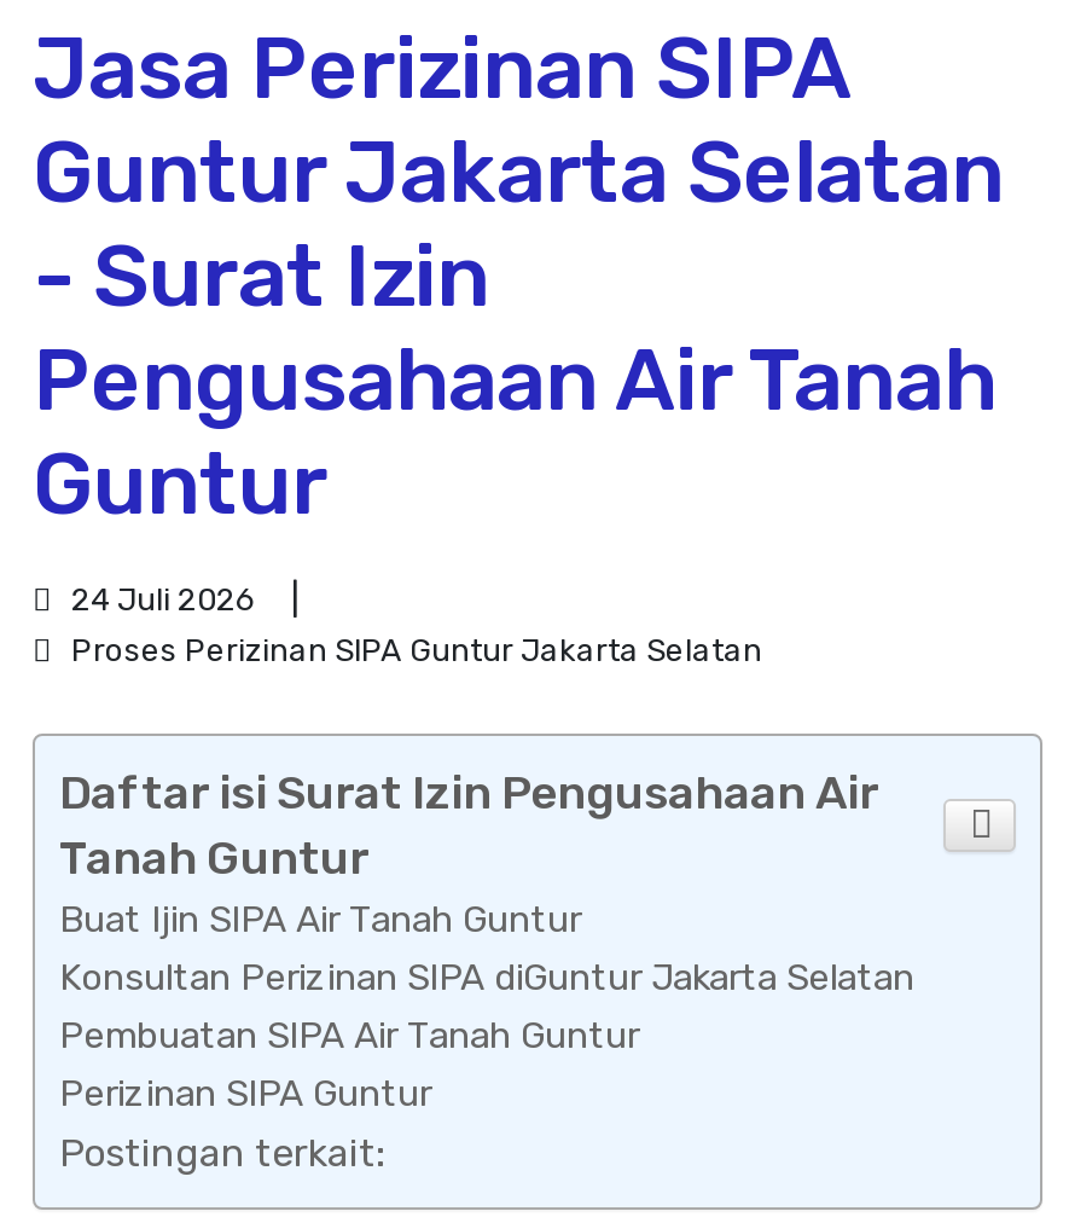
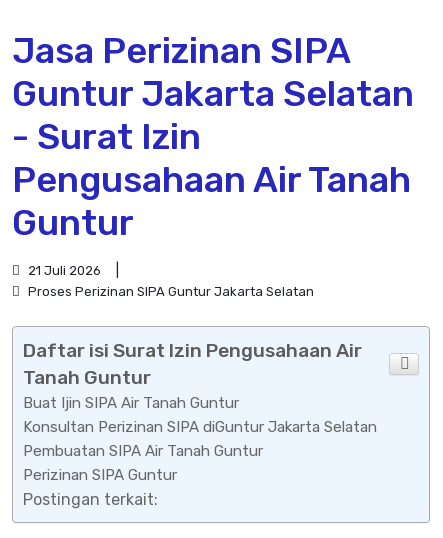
[64,582,255,618] 24 Juli 2026 -> [25,263,101,278] 21 Juli 2026

